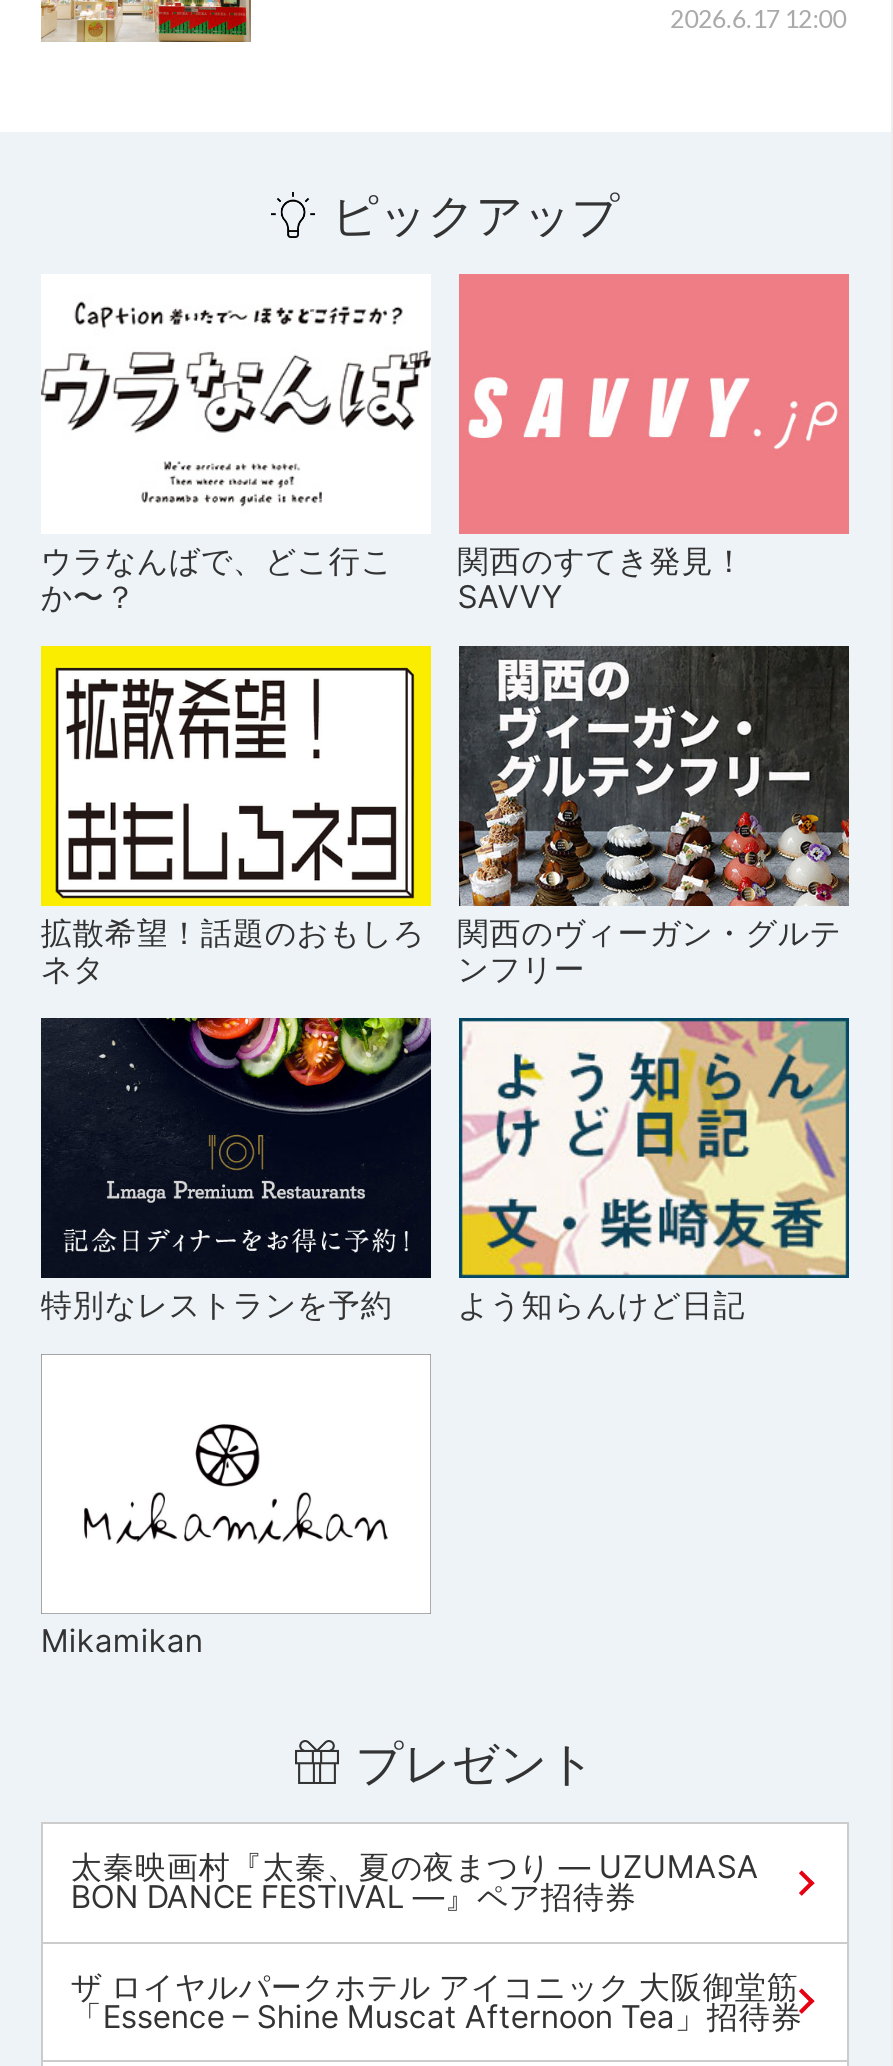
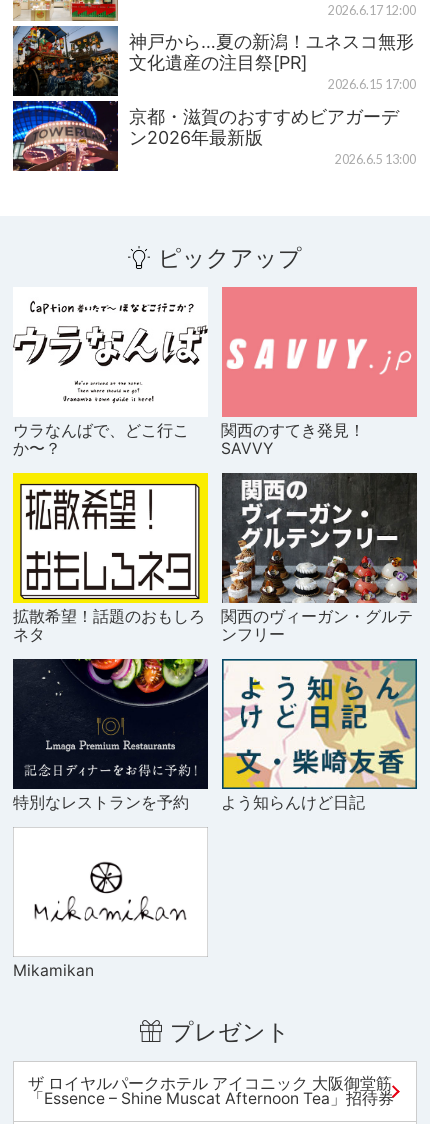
none -> [12,25,416,172] [image] | 神戸から…夏の新潟！ユネスコ無形 | 文化遺産の注目祭[PR] | 2026.6.15 17:00 | 京都・滋賀のおすすめビアガーデ | ン2026年最新版 | 2026.6.5 13:00
moved [41,187,841,1792] -> [13,243,413,1046]: [image] | ピックアップ | ウラなんばで、どこ行こ | ... | Mikamikan | プレゼント
[71,1849,759,1917] 太秦映画村『太秦、夏の夜まつり ― UZUMASA | BON DANCE FESTIVAL ―』ペア招待券 -> none

